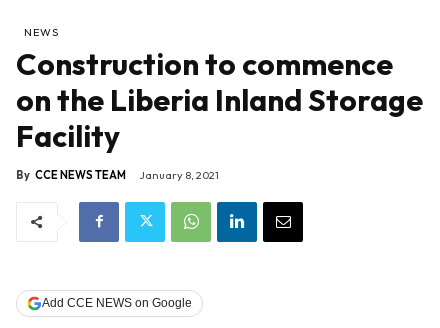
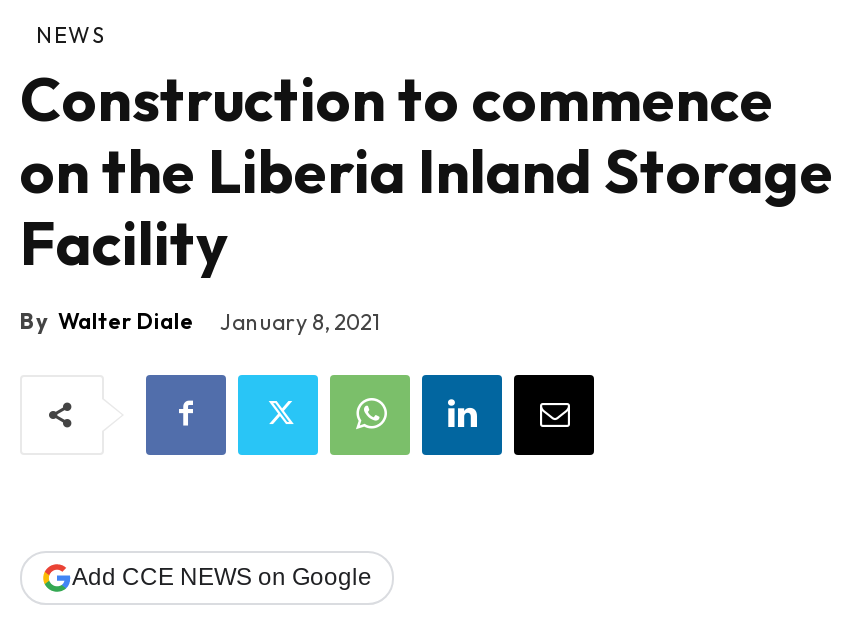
[16,168,126,182] By CCE NEWS TEAM -> [20,308,194,336] By Walter Diale

